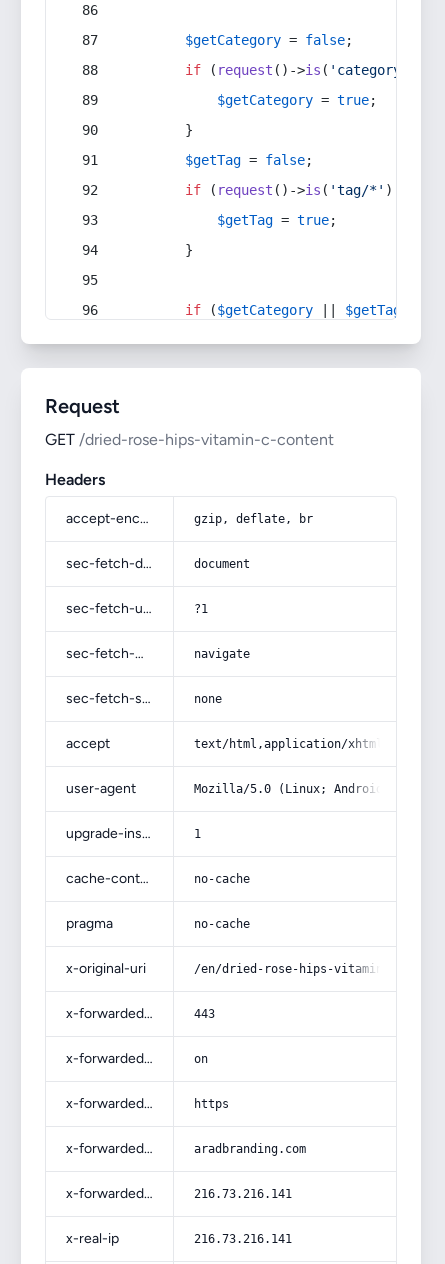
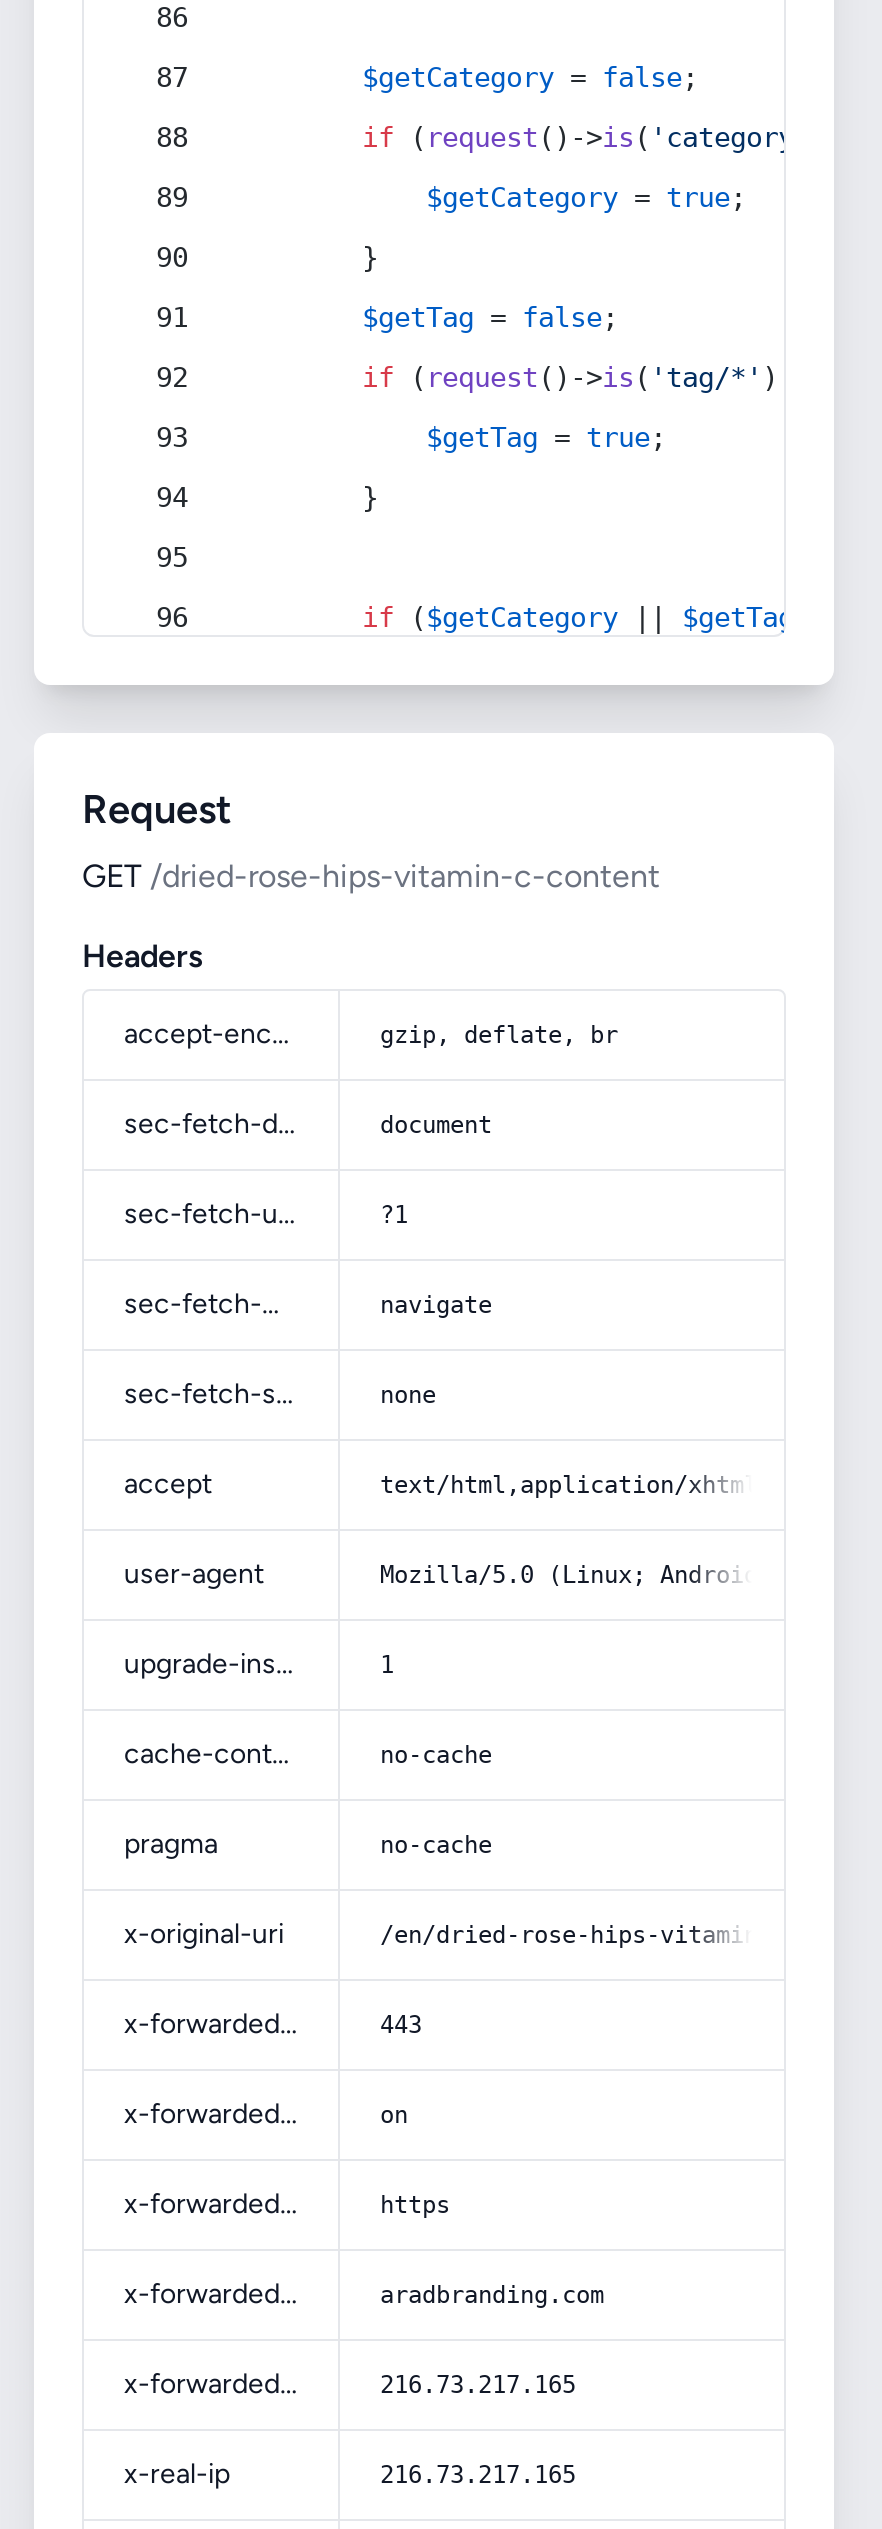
[194,1187,292,1201] 216.73.216.141 -> [380,2371,576,2399] 216.73.217.165
[194,1232,292,1246] 216.73.216.141 -> [380,2461,576,2489] 216.73.217.165

